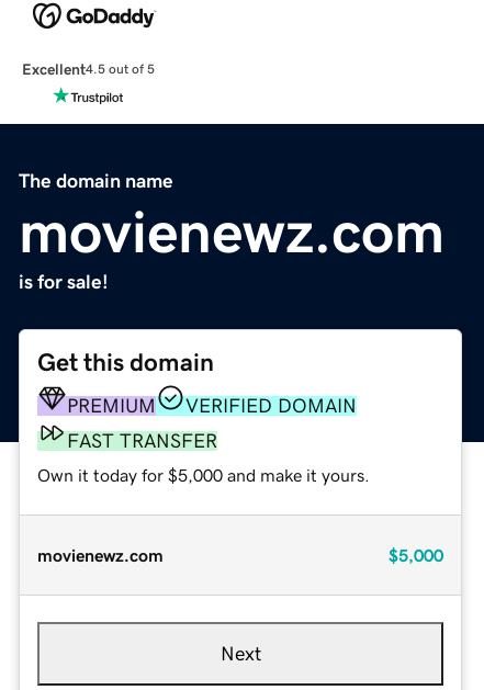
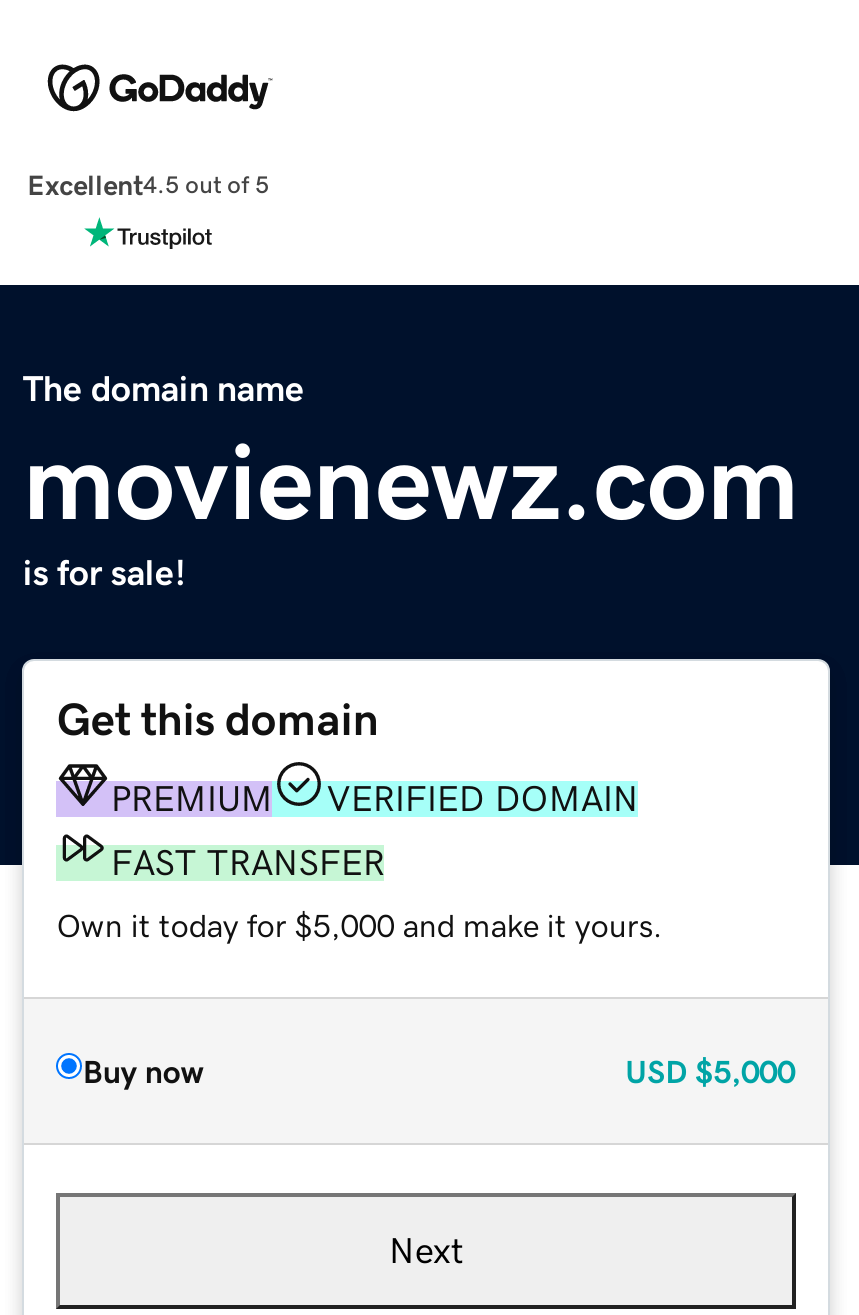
[38,546,443,563] movienewz.com | $5,000 -> [83,1054,795,1086] Buy now | USD $5,000

